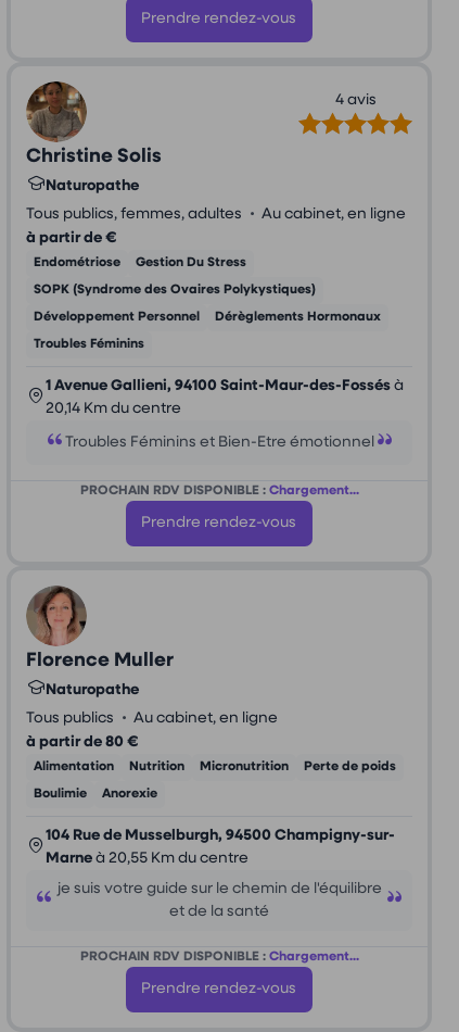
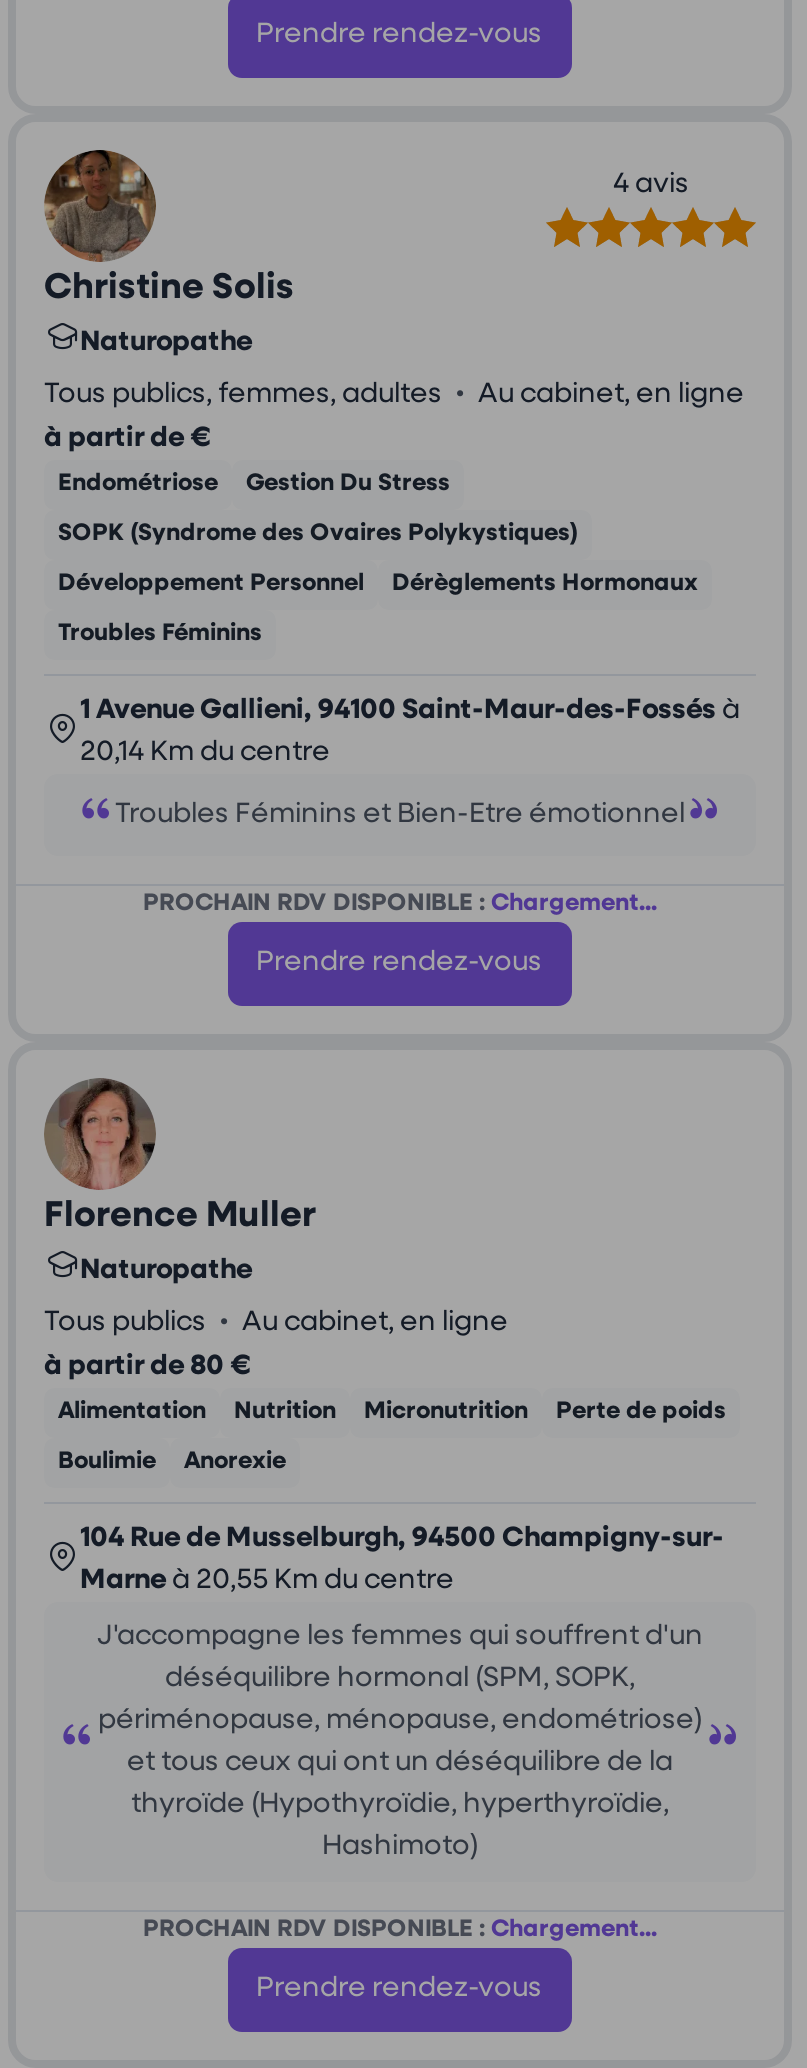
[57,881,381,919] je suis votre guide sur le chemin de l'équilibre | et de la santé -> [97,1622,703,1860] J'accompagne les femmes qui souffrent d'un | déséquilibre hormonal (SPM, SOPK, | périménopause, ménopause, endométriose) | et tous ceux qui ont un déséquilibre de la | thyroïde (Hypothyroïdie, hyperthyroïdie, | Hashimoto)

